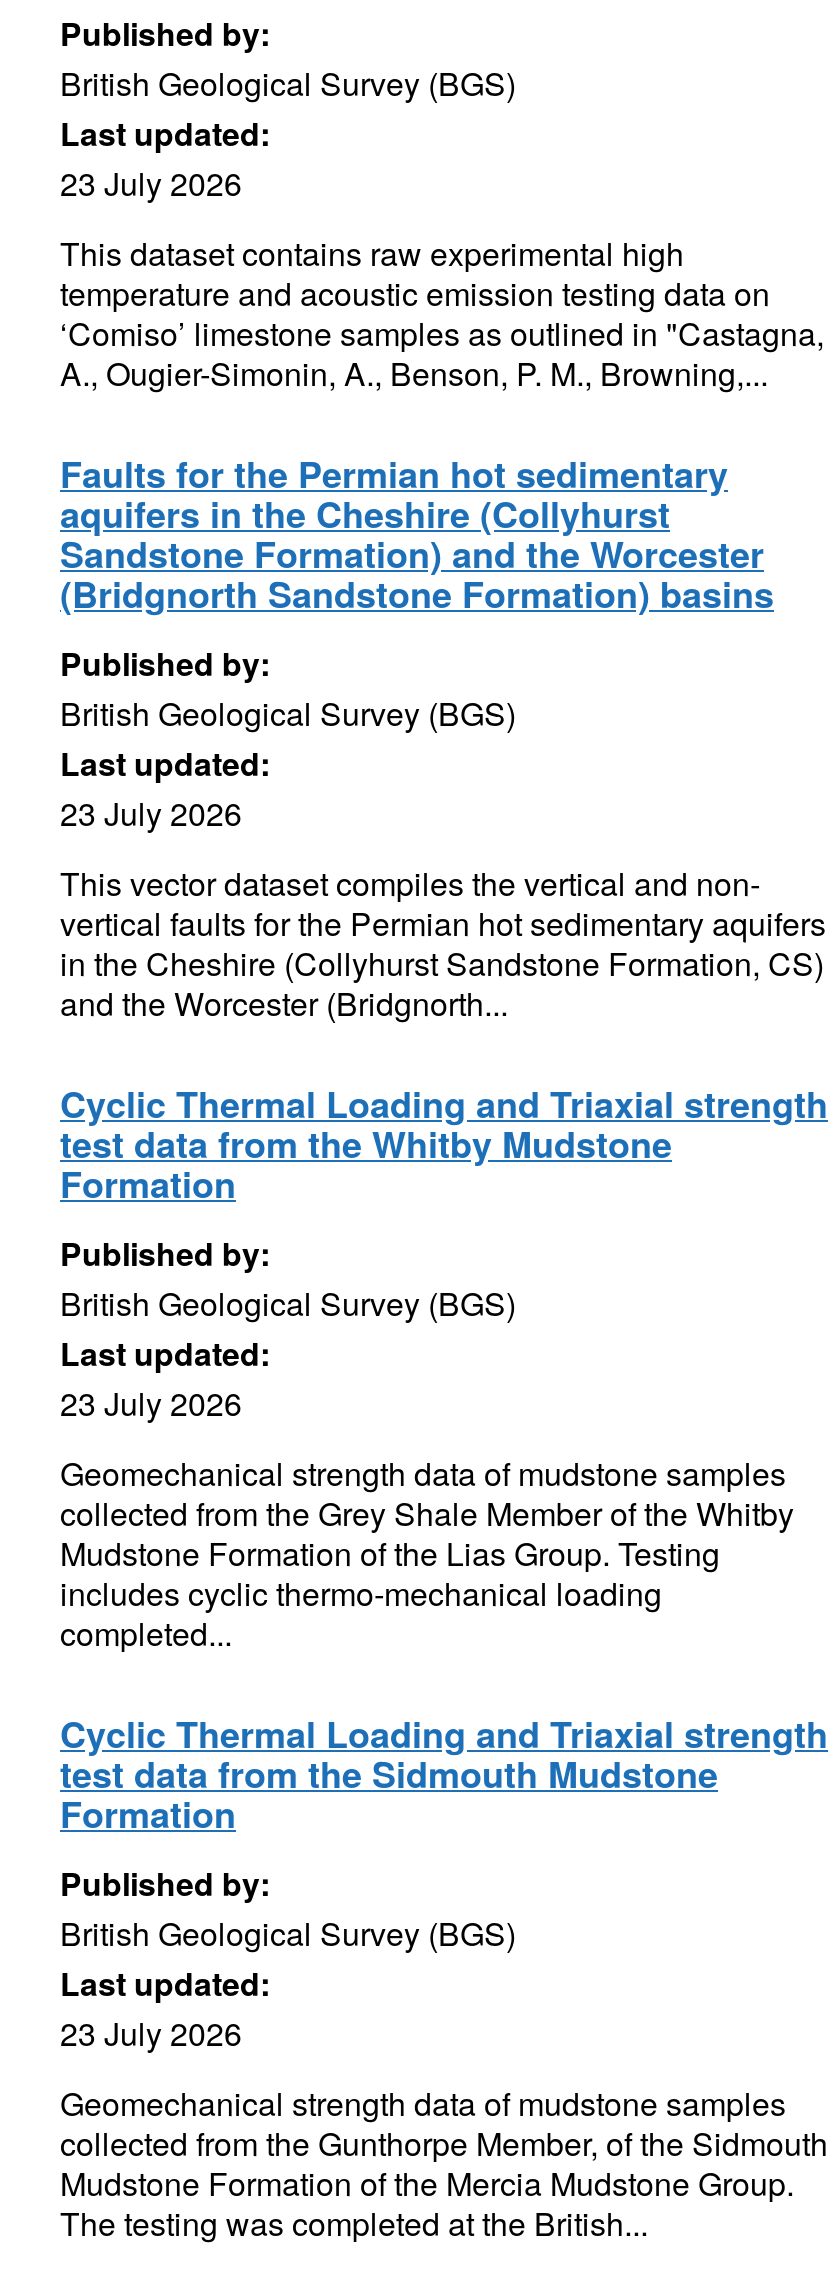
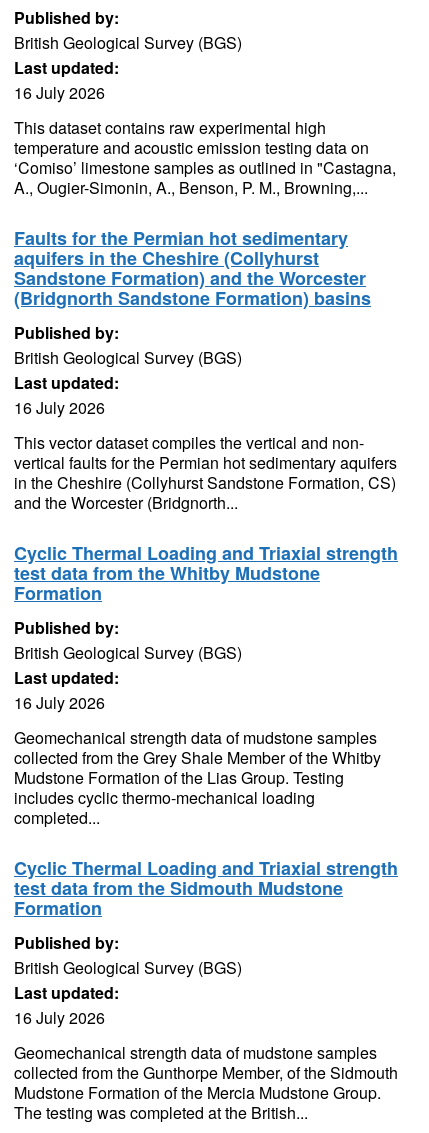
[60,160,242,206] 23 July 2026 -> [14,81,105,104] 16 July 2026
[60,790,242,836] 23 July 2026 -> [14,396,105,419] 16 July 2026
[60,1380,242,1426] 23 July 2026 -> [14,691,105,714] 16 July 2026
[60,2010,242,2056] 23 July 2026 -> [14,1006,105,1029] 16 July 2026

